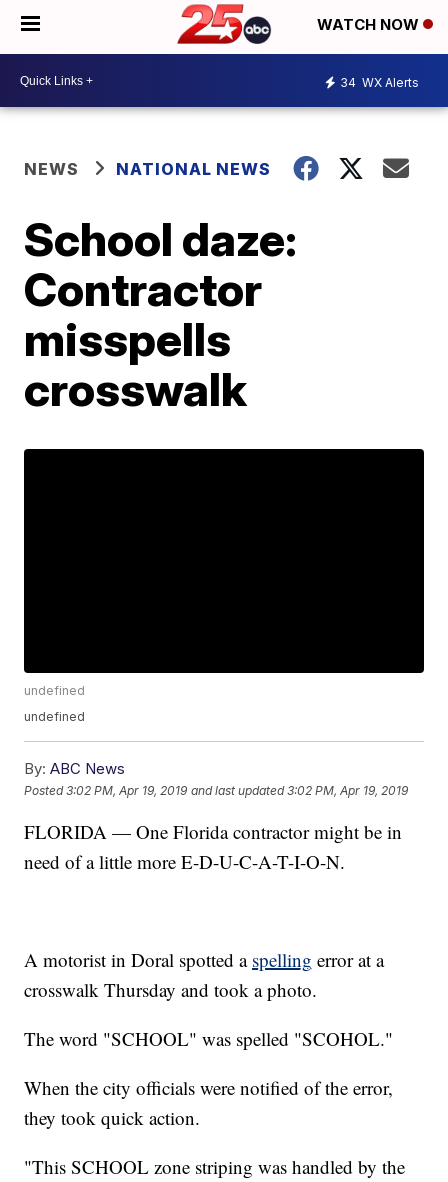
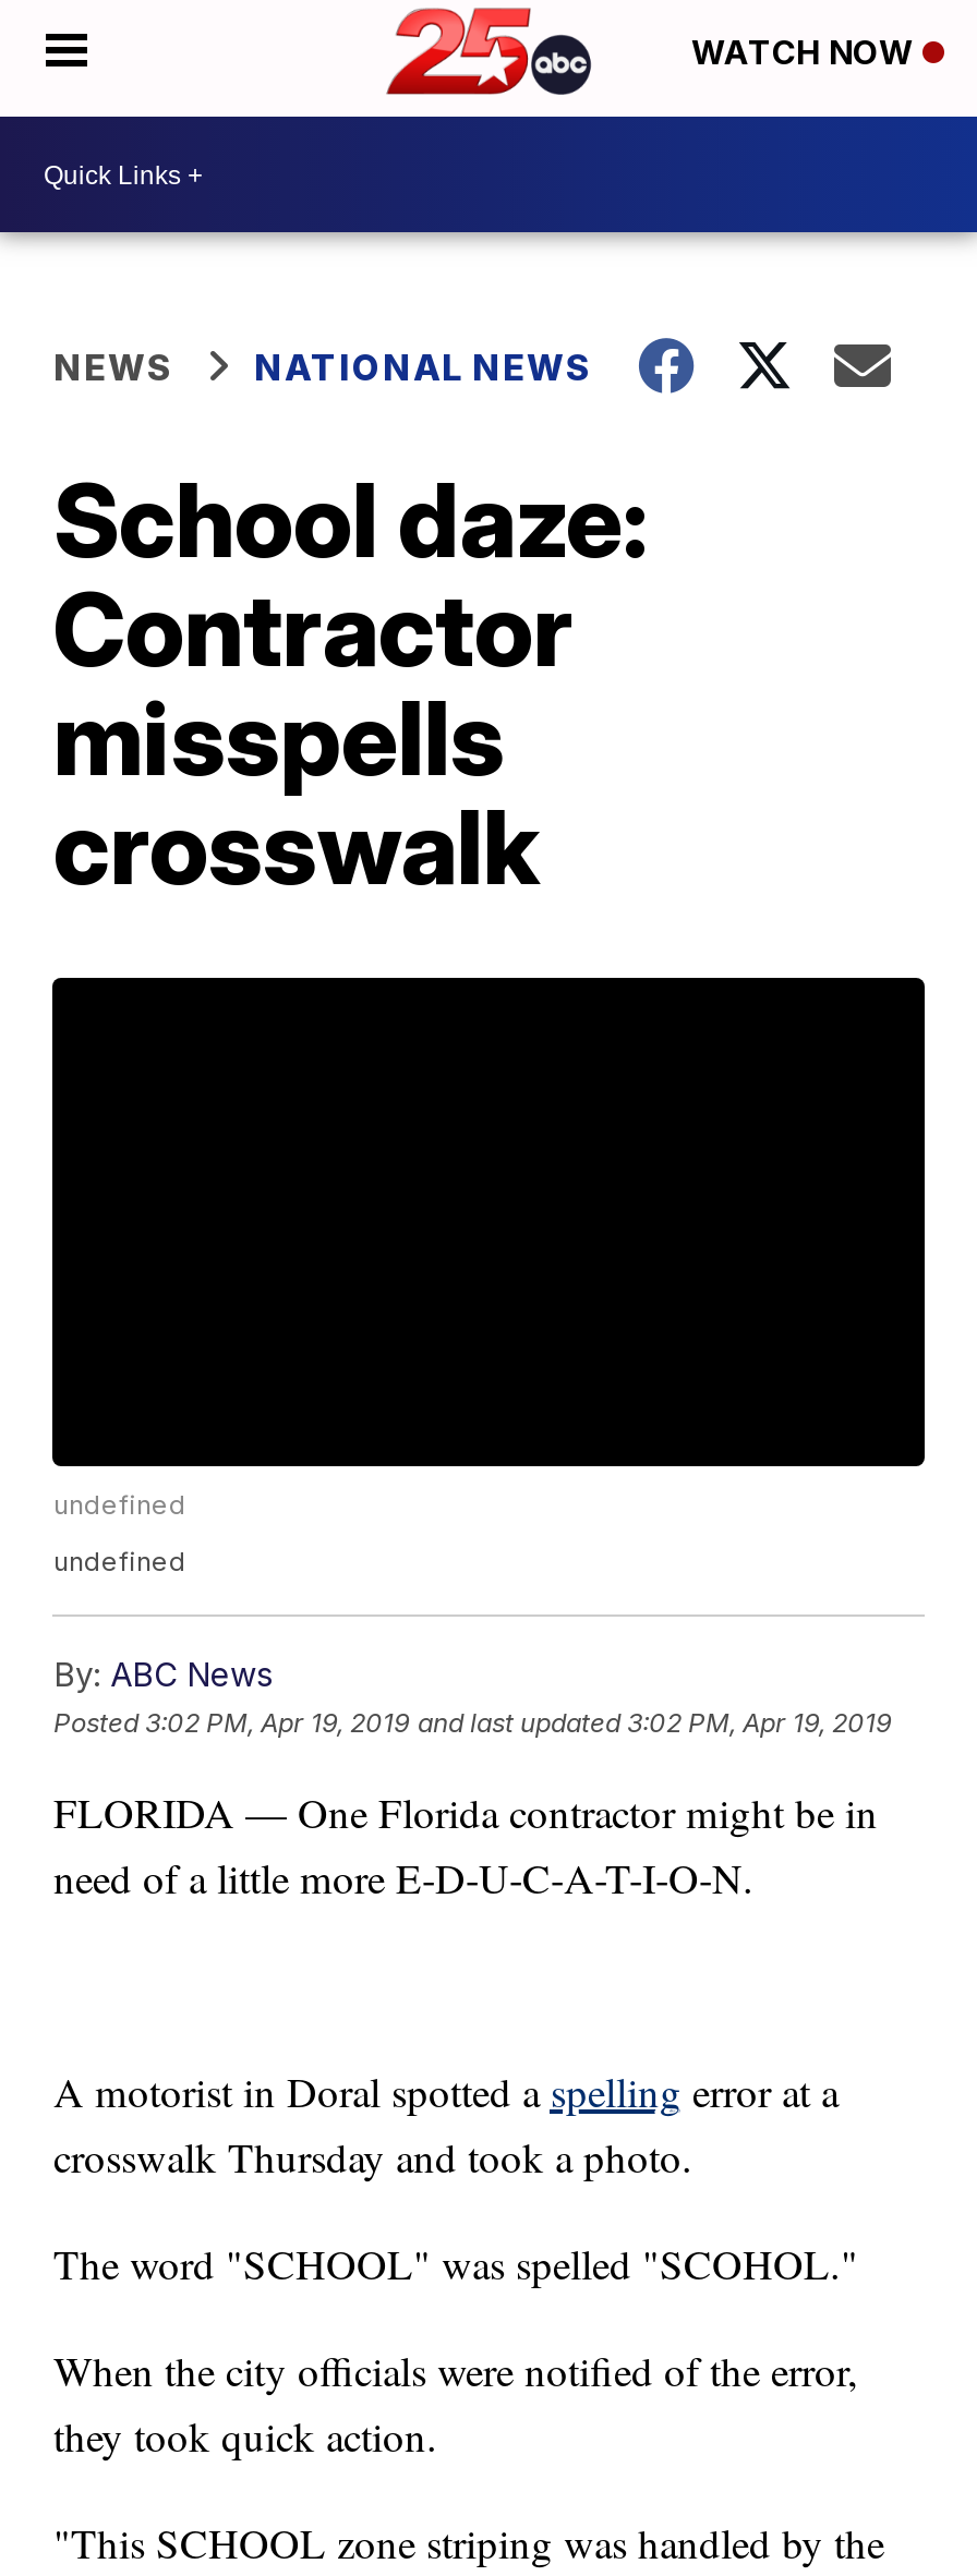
[340,74,419,89] 34 WX Alerts -> none

